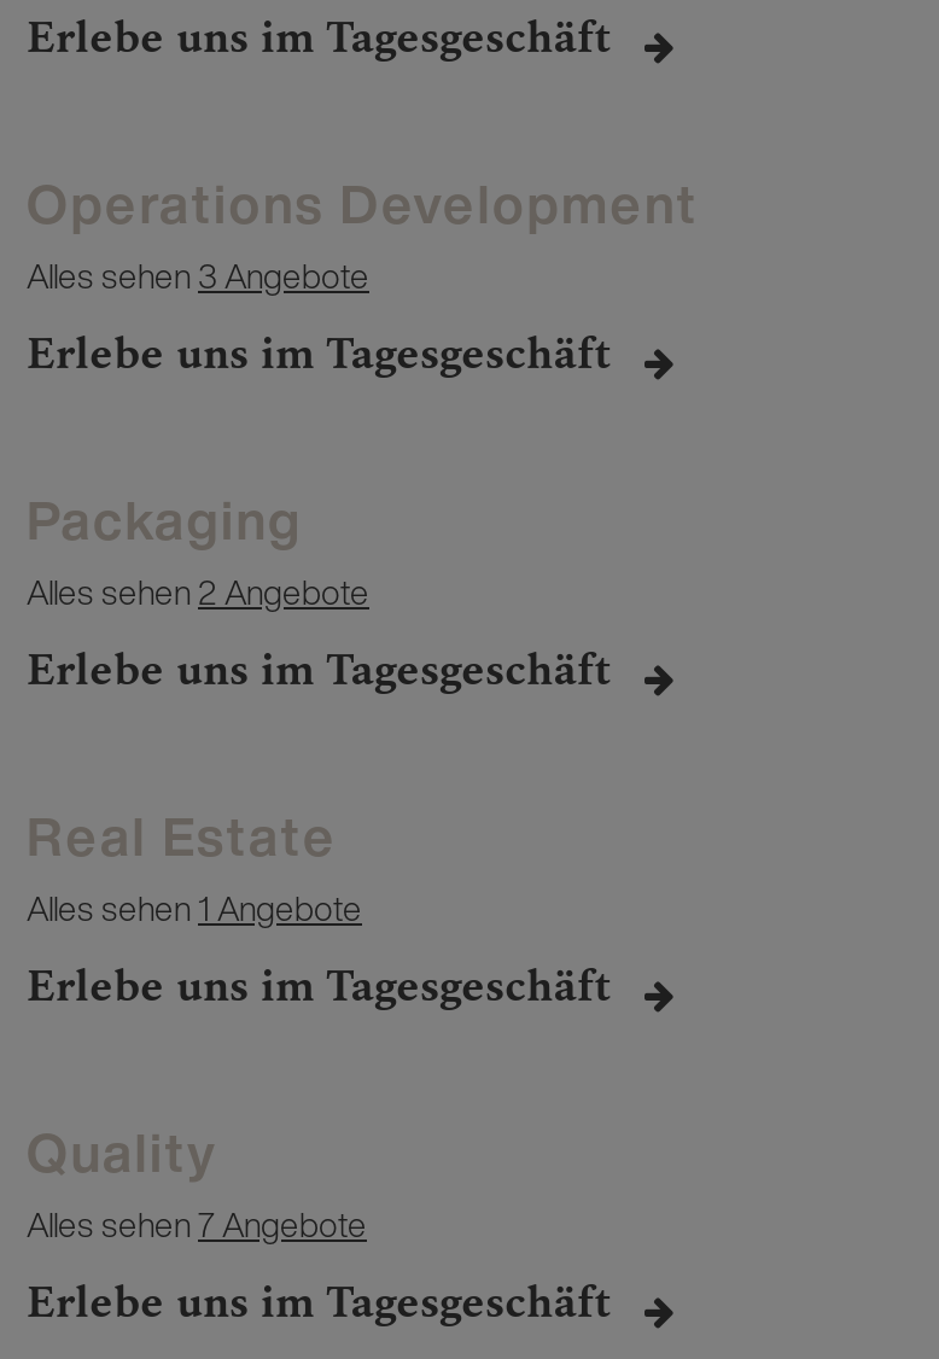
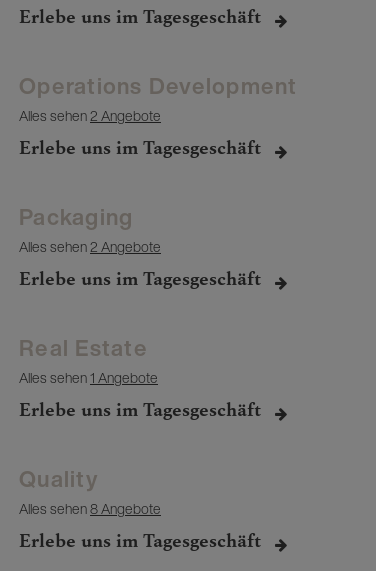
[27,250,369,301] Alles sehen 3 Angebote -> [19,105,161,126] Alles sehen 2 Angebote
[27,1198,367,1249] Alles sehen7 Angebote -> [19,498,161,519] Alles sehen8 Angebote

